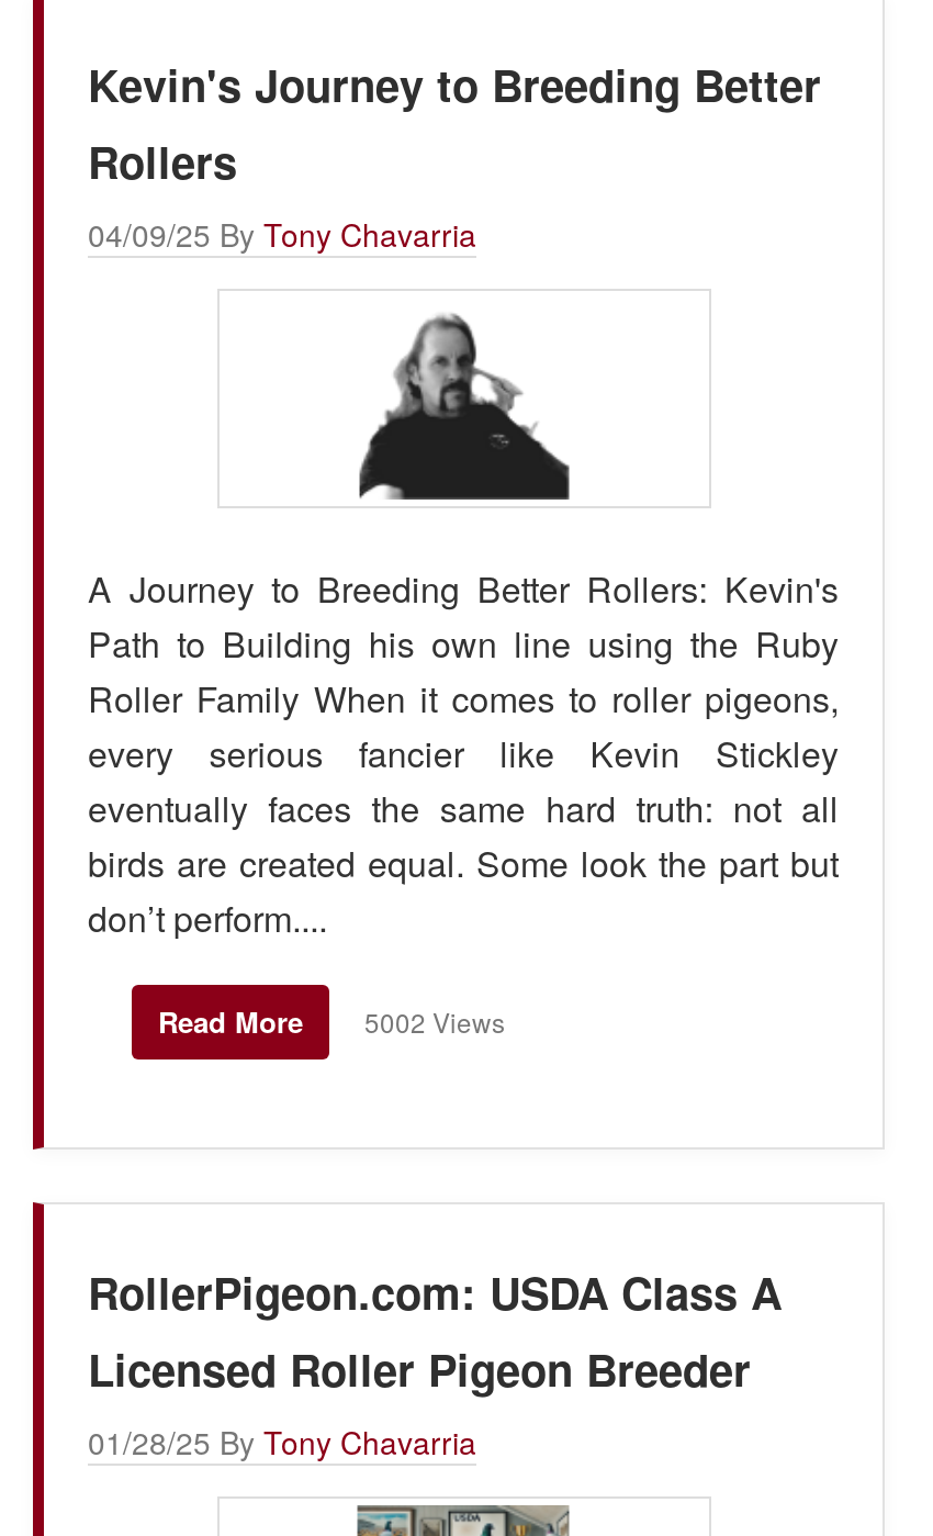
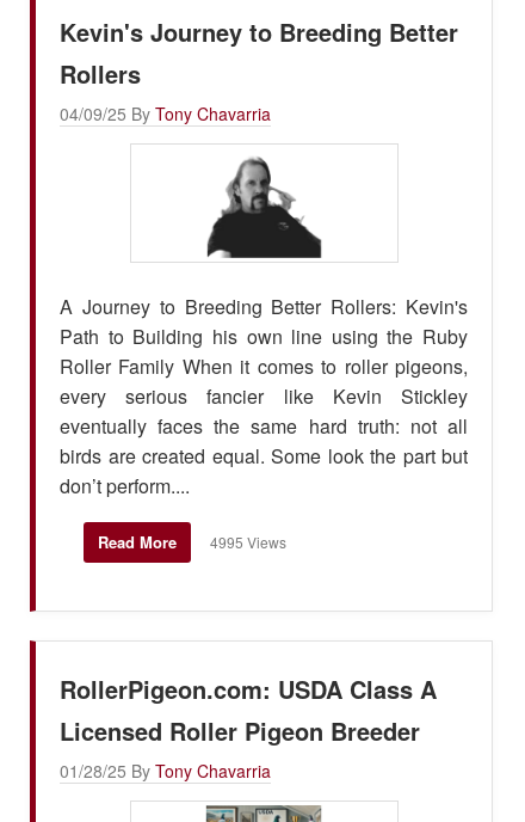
[158,1000,505,1042] Read More 5002 Views -> [98,530,286,553] Read More 4995 Views

